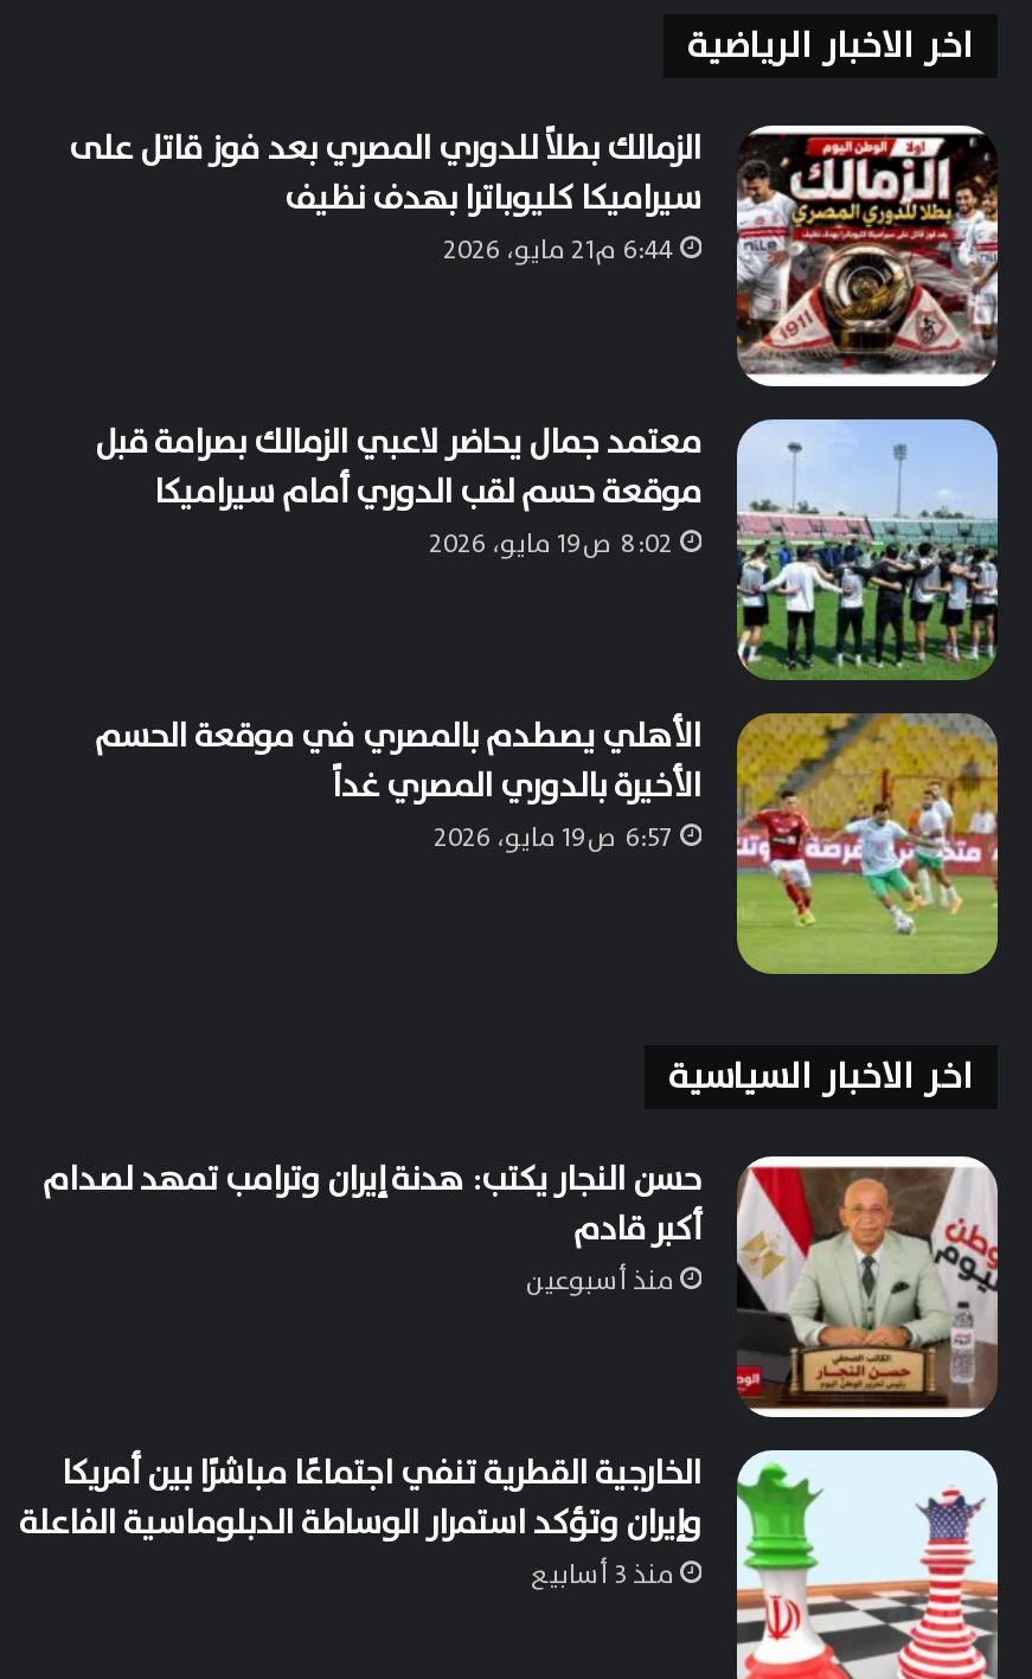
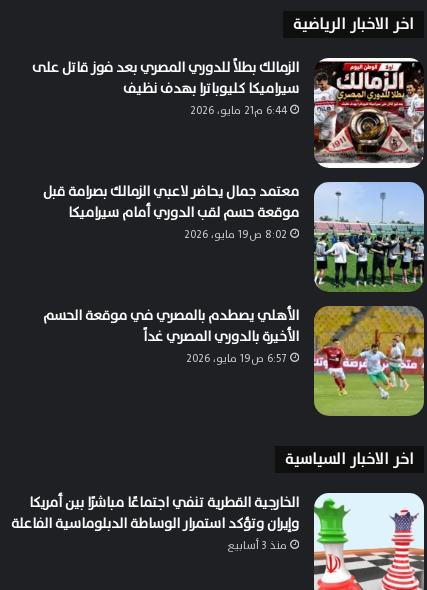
[43,1151,1000,1421] [image] | حسن النجار يكتب: هدنة إيران وترامب تمهد لصدام | أكبر قادم | منذ أسبوعين -> none

